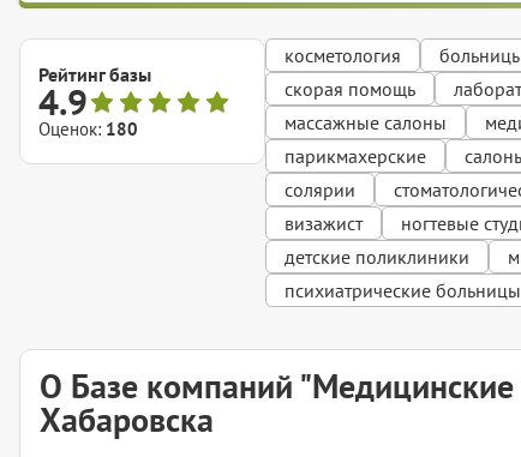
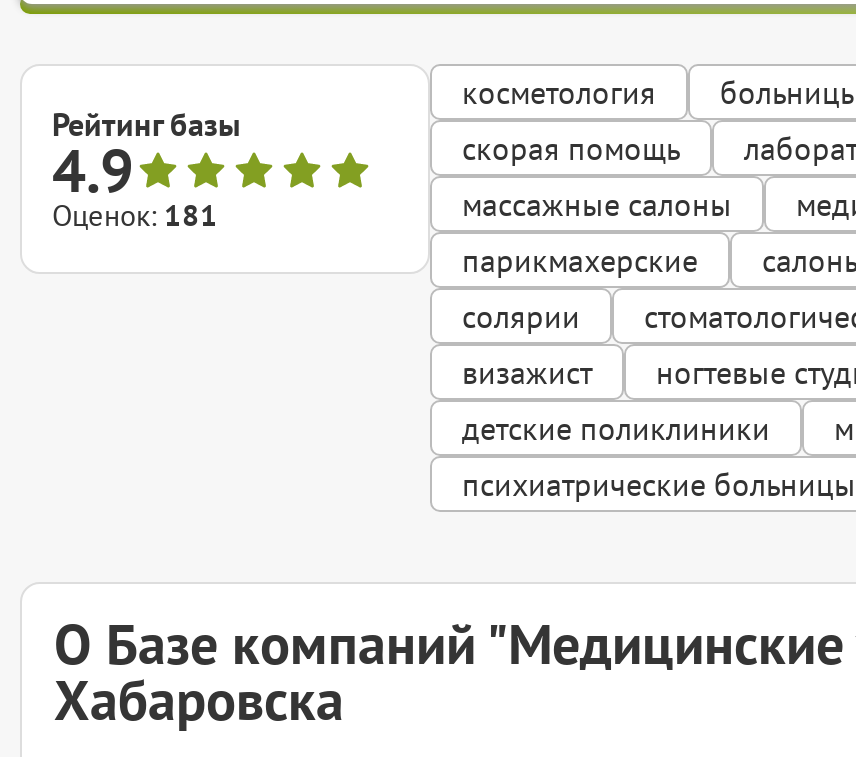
[38,118,138,141] Оценок: 180 -> [52,197,218,235] Оценок: 181

